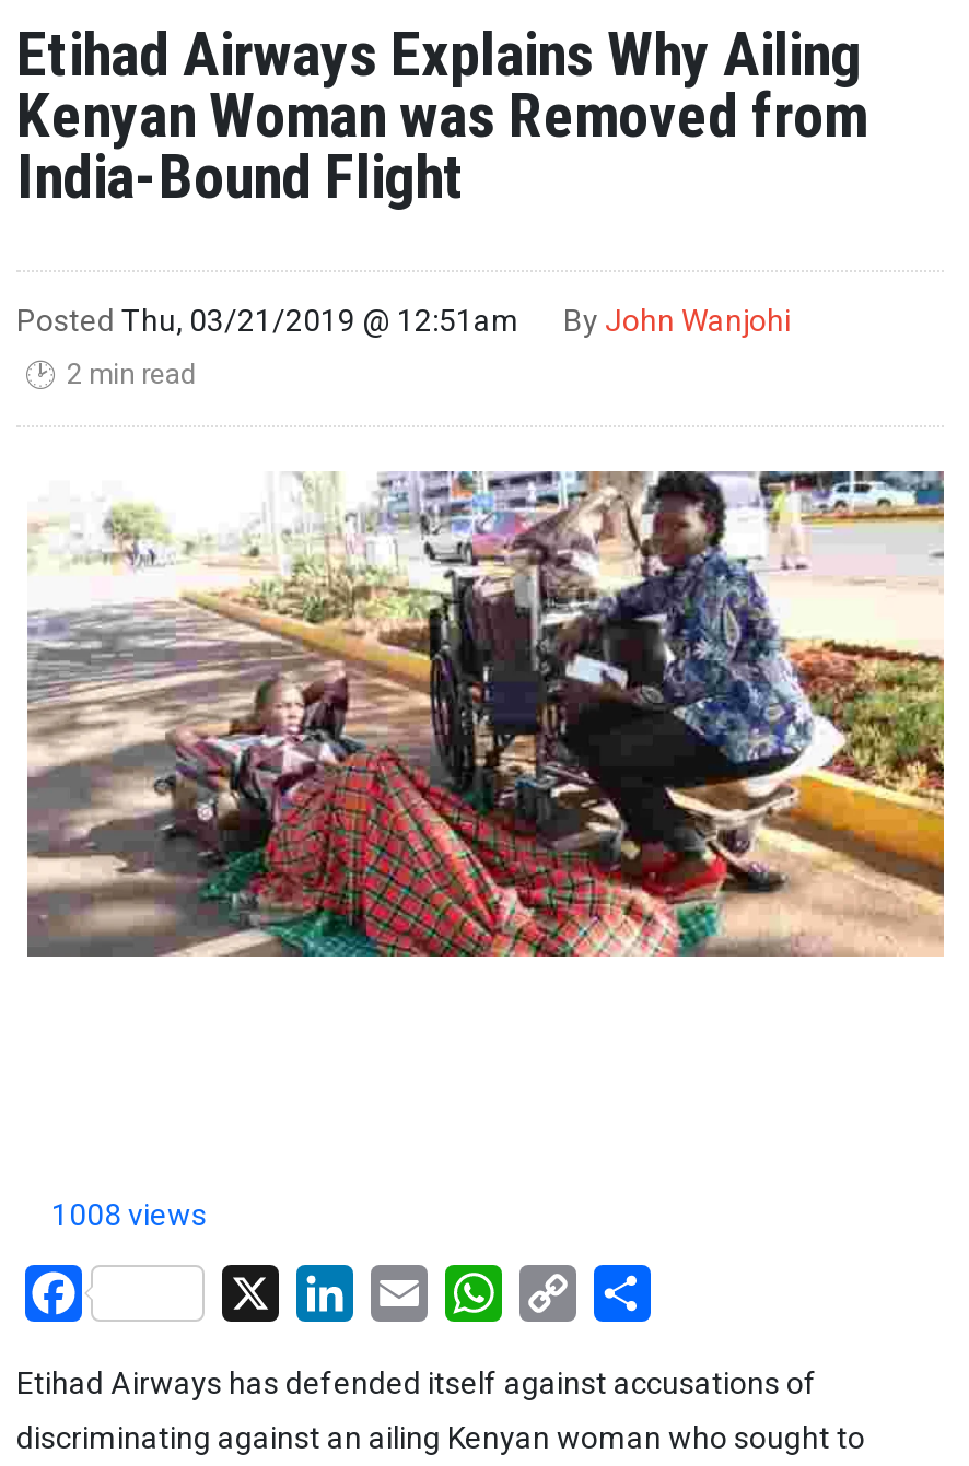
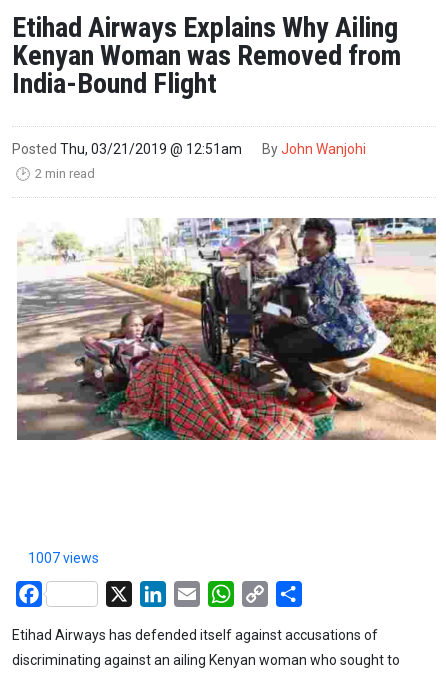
[51,1197,207,1232] 1008 views -> [28,550,99,566] 1007 views

